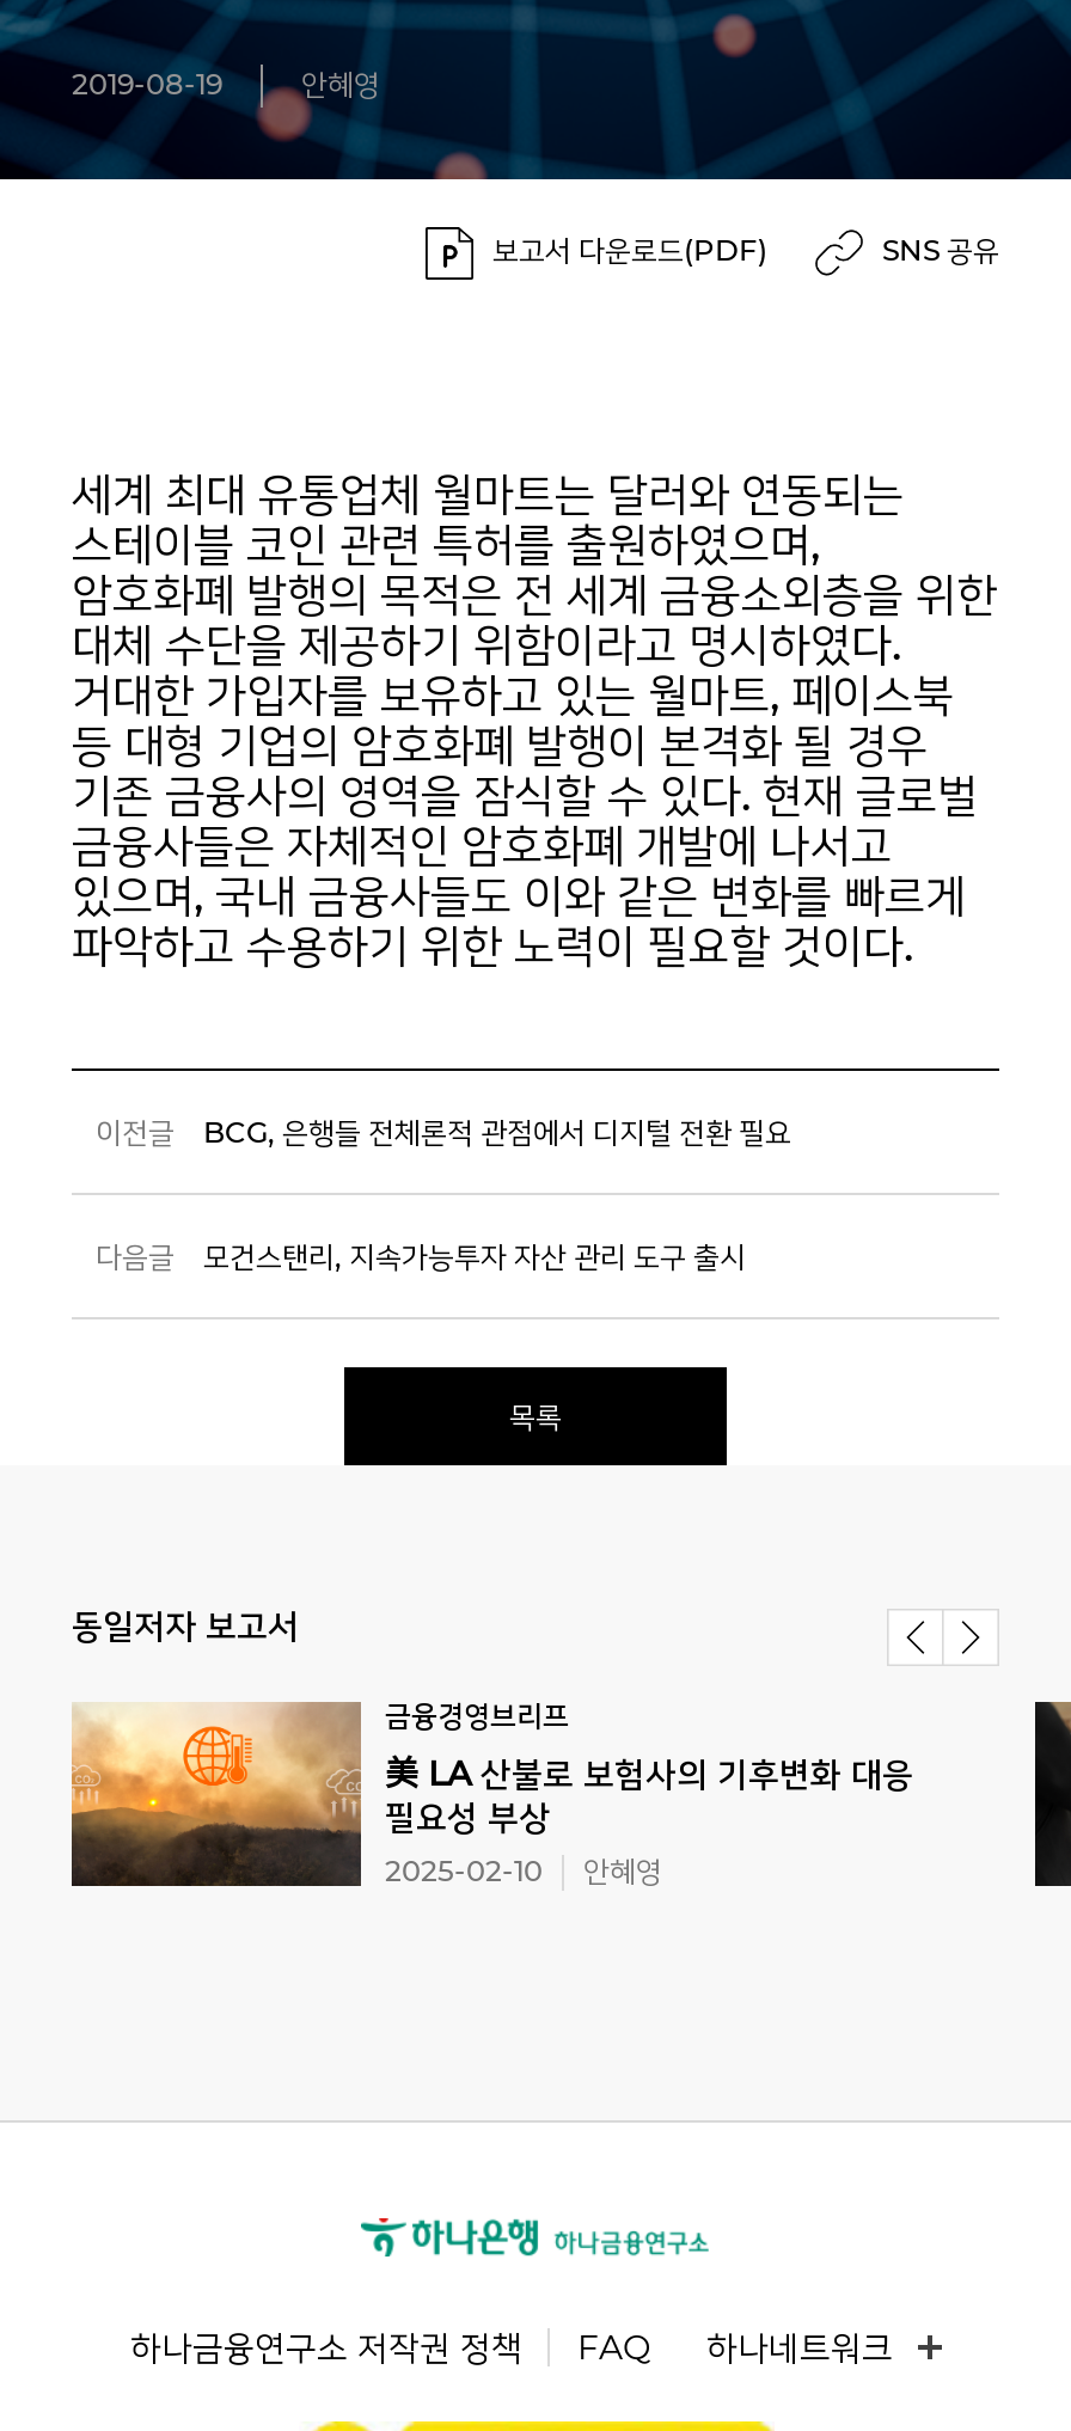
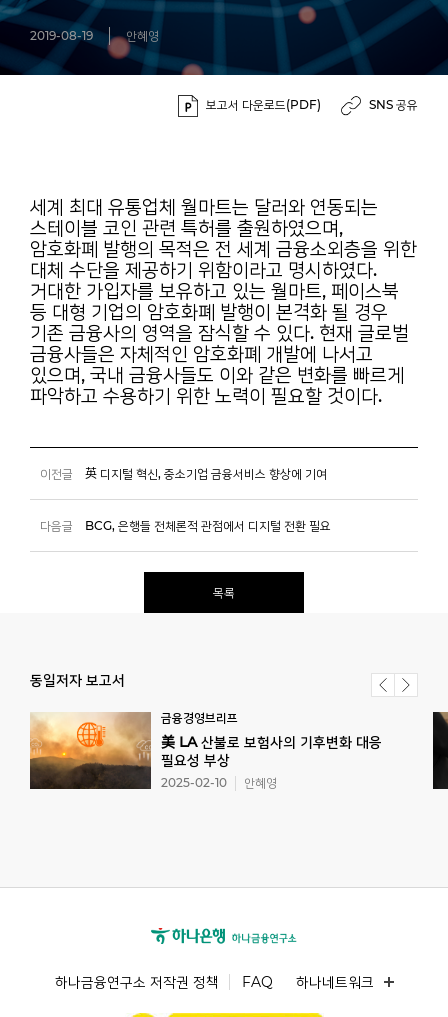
moved [203,1114,791,1150] -> [85,518,331,533]: BCG, 은행들 전체론적 관점에서 디지털 전환 필요
none -> [85,466,327,481] 英 디지털 혁신, 중소기업 금융서비스 향상에 기여
[203,1238,746,1274] 모건스탠리, 지속가능투자 자산 관리 도구 출시 -> none

